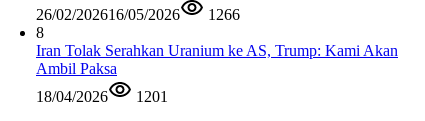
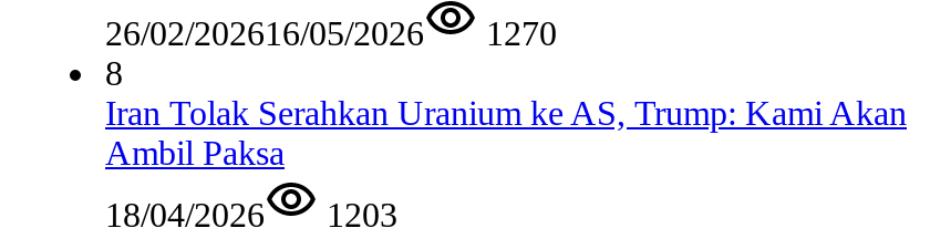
[36,6,240,23] 26/02/202616/05/2026 1266 -> [105,14,557,52] 26/02/202616/05/2026 1270
[36,88,168,105] 18/04/2026 1201 -> [105,195,397,233] 18/04/2026 1203

